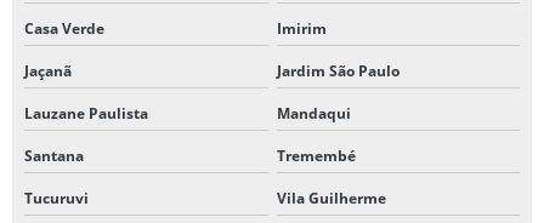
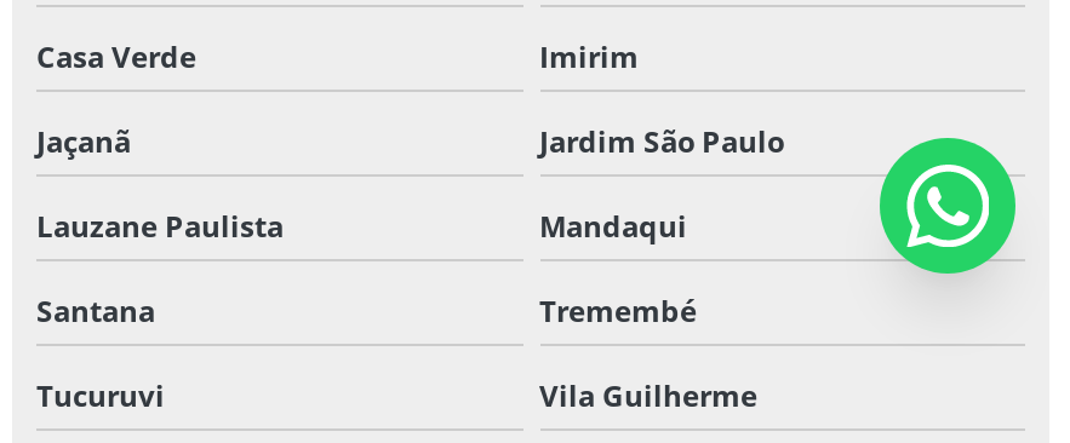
none -> [877,136,1018,278] [image]

